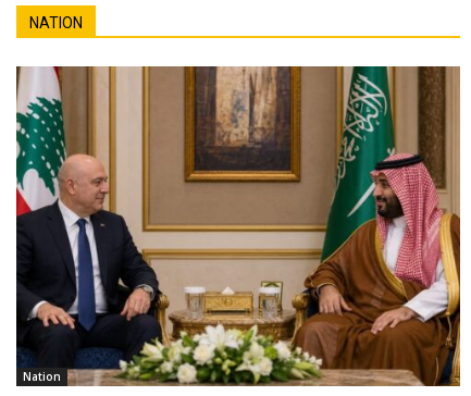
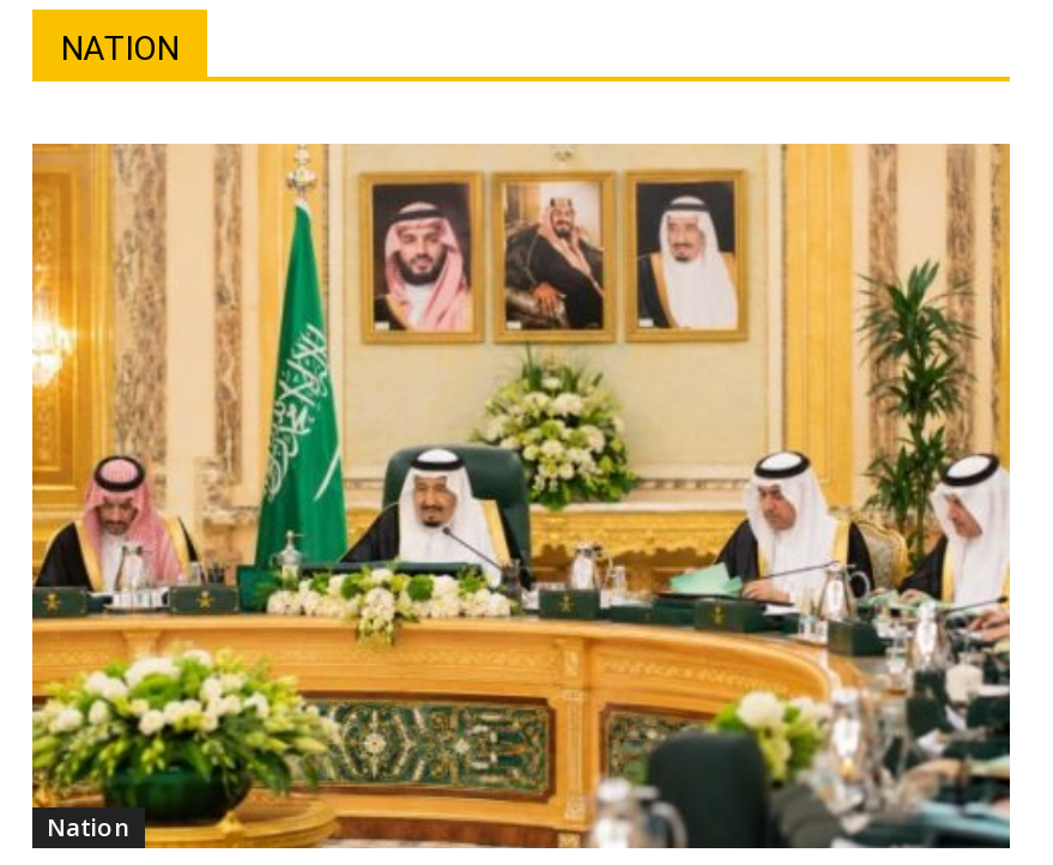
[15,65,461,387] [image] -> [30,141,1012,851] [image]

